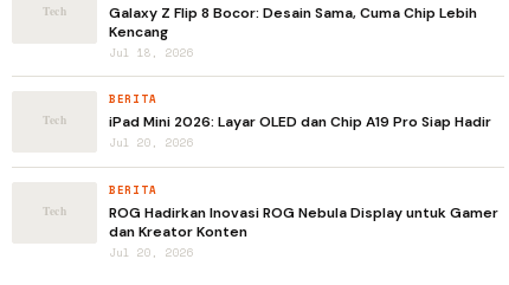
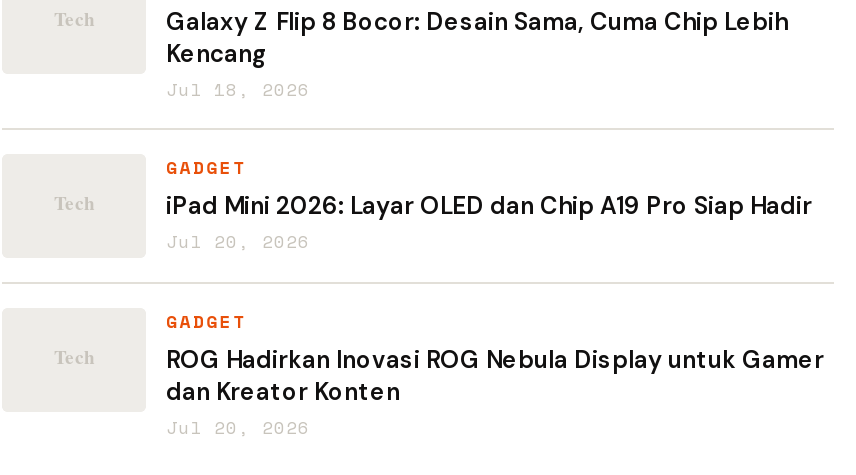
[109,91,157,106] BERITA -> [166,154,247,180] GADGET
[109,182,157,197] BERITA -> [166,308,247,334] GADGET

